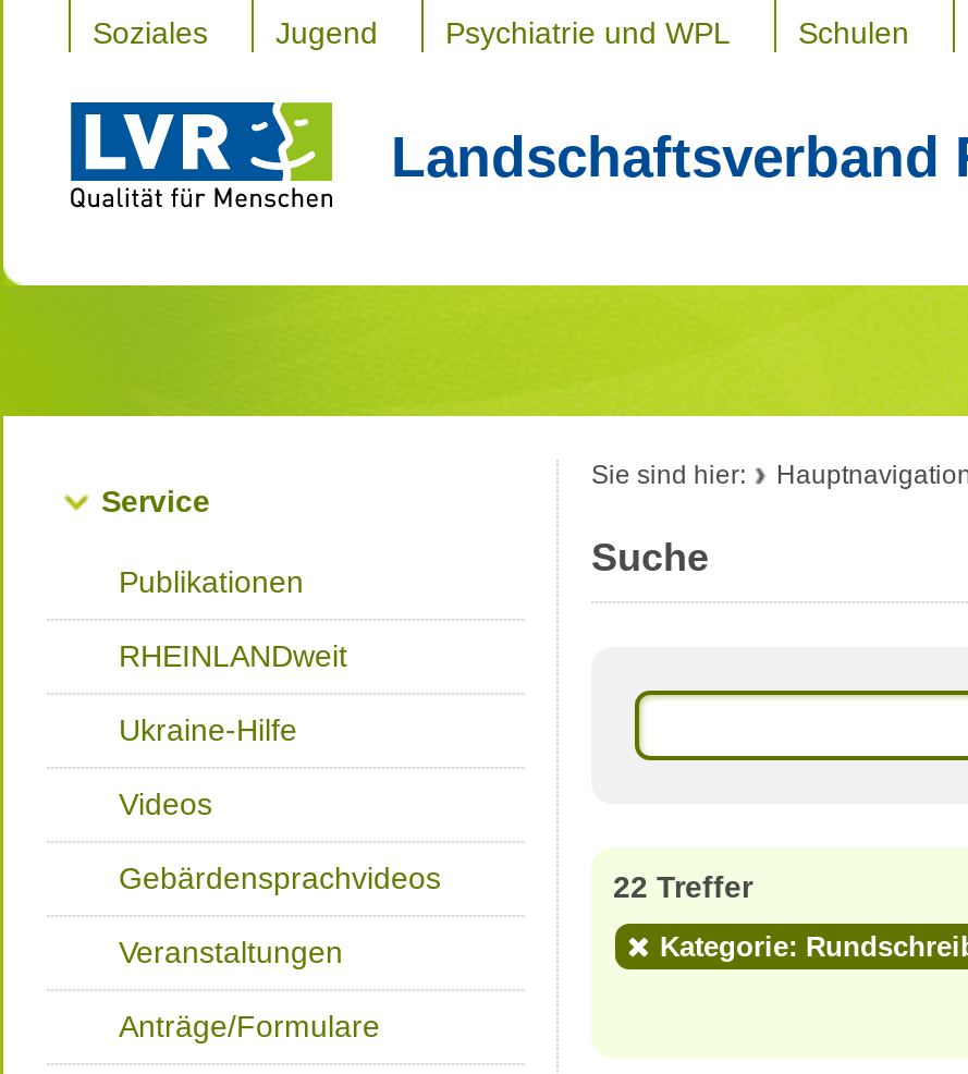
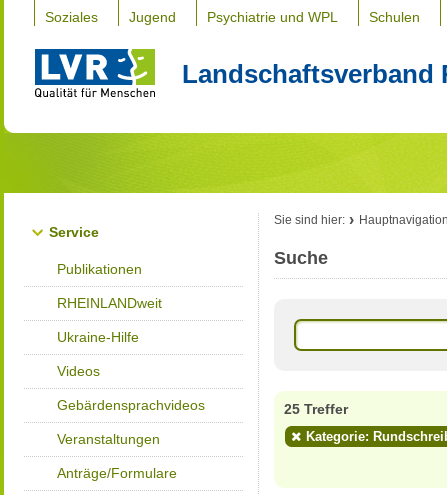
[613,869,752,904] 22 Treffer -> [284,401,348,417] 25 Treffer

